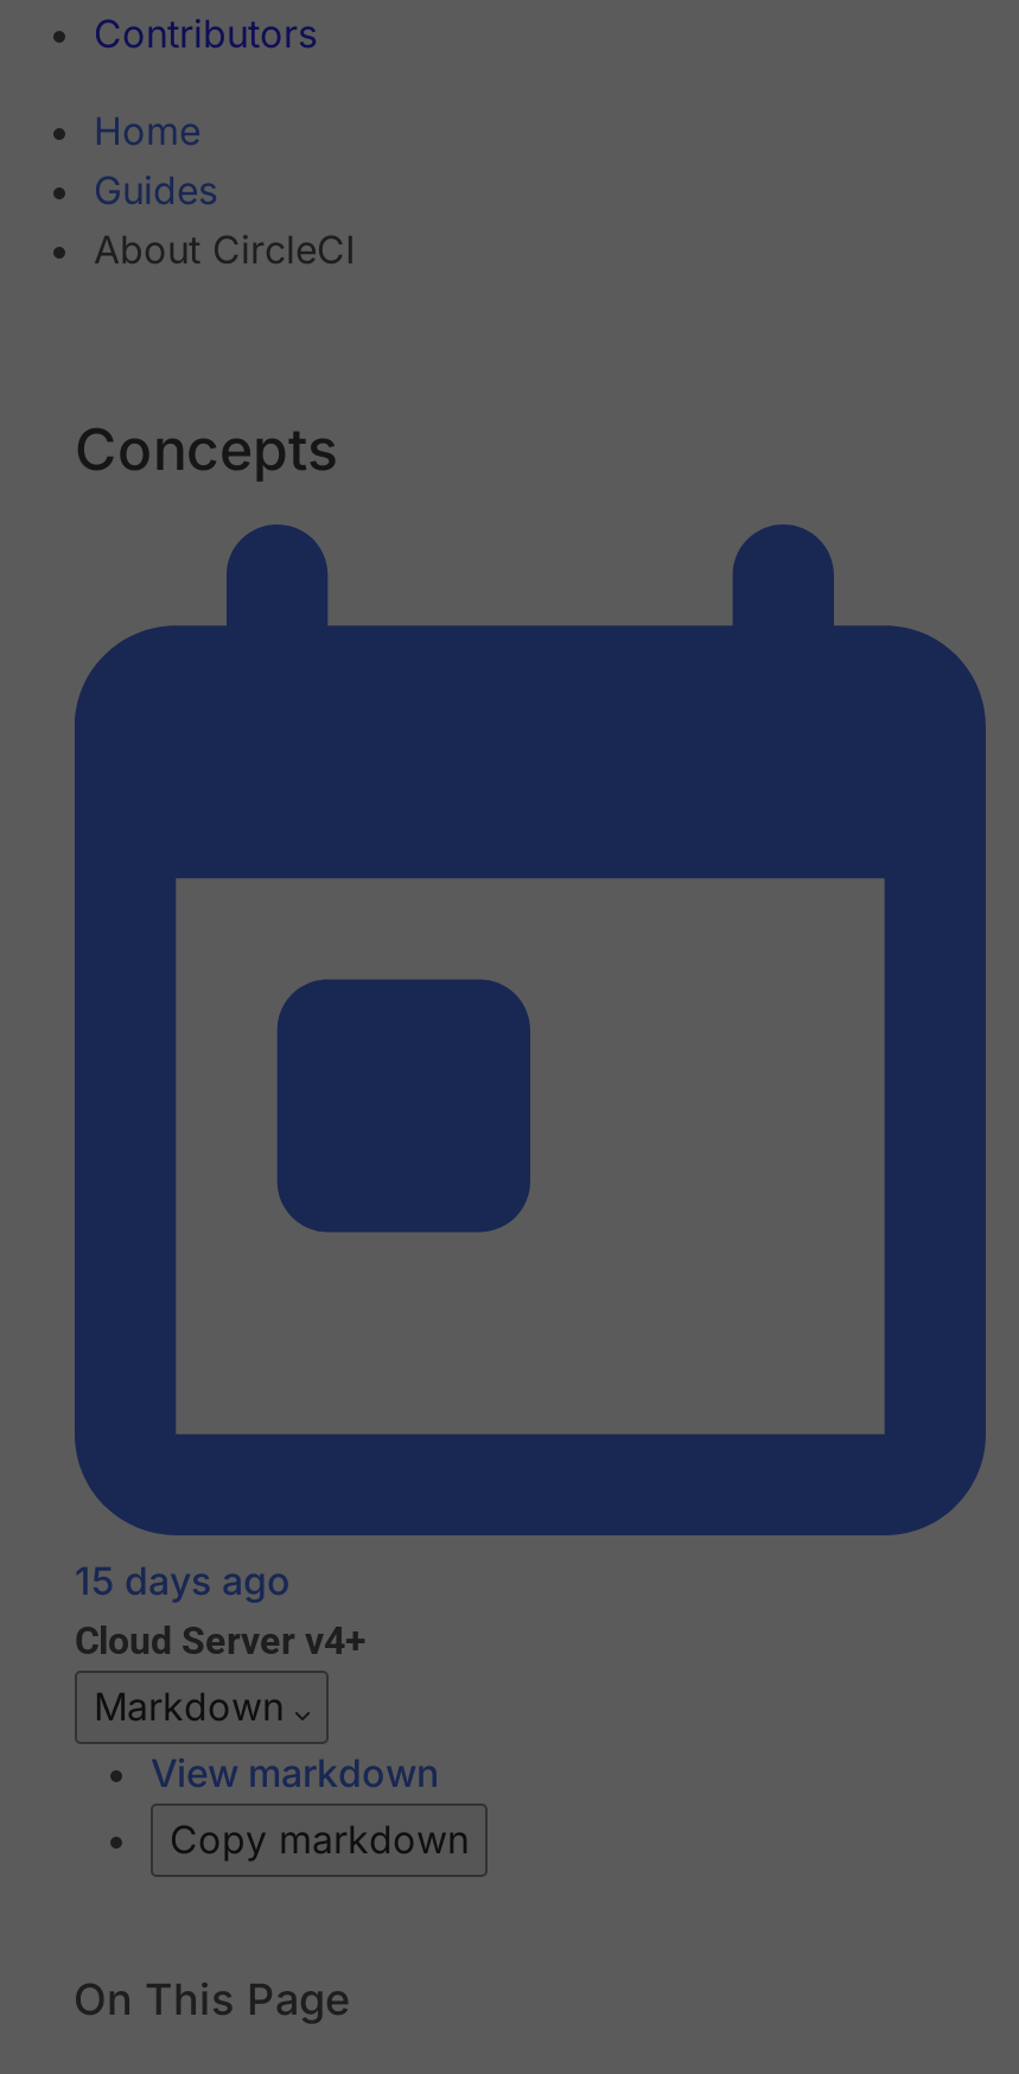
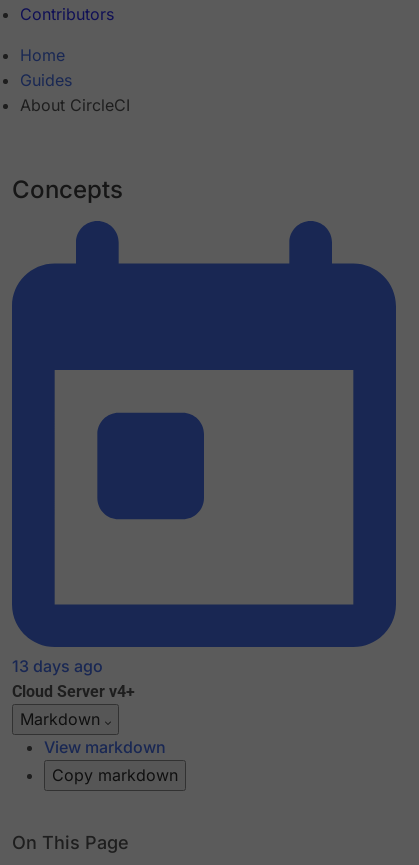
[75,1558,291,1605] 15 days ago -> [12,656,103,676] 13 days ago

